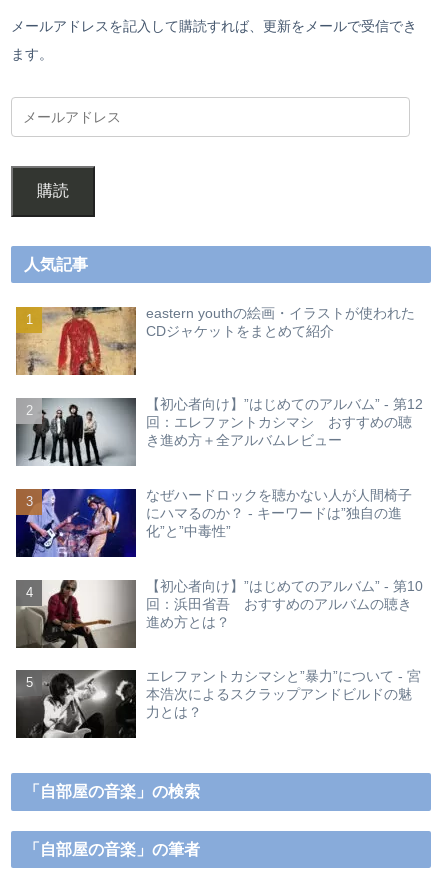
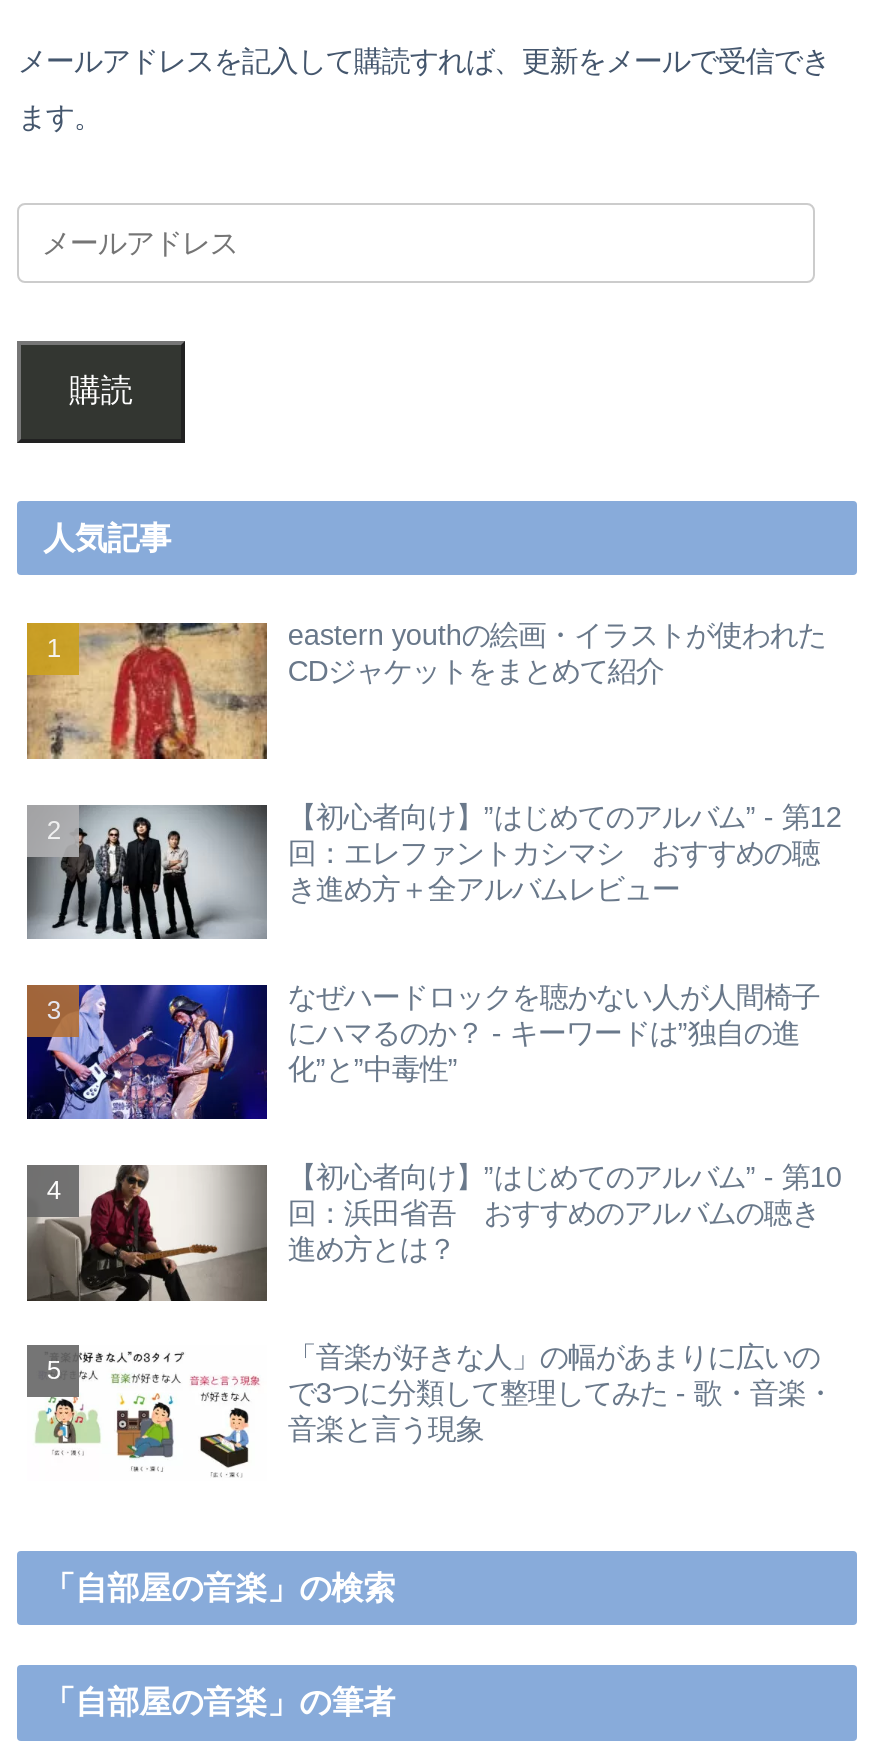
[15,668,421,739] [image] | エレファントカシマシと”暴力”について - 宮 | 本浩次によるスクラップアンドビルドの魅 | 力とは？ -> [27,1342,834,1481] [image] | 「音楽が好きな人」の幅があまりに広いの | で3つに分類して整理してみた - 歌・音楽・ | 音楽と言う現象

